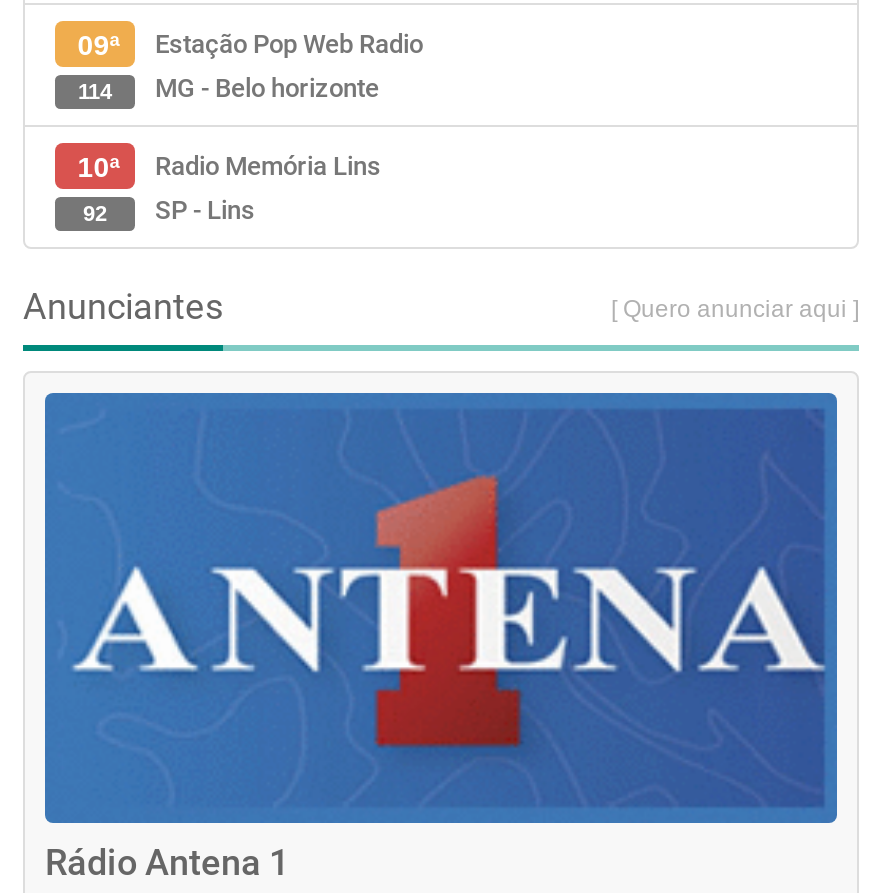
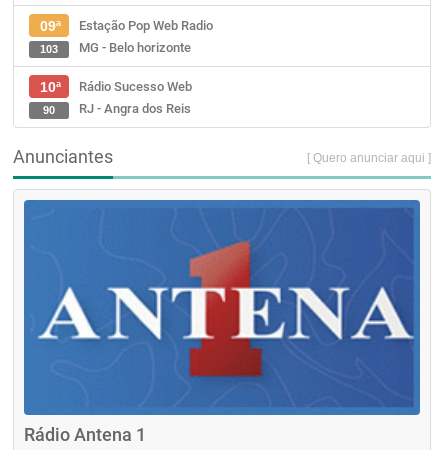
[78,73,379,103] 114 MG - Belo horizonte -> [40,40,191,55] 103 MG - Belo horizonte
[155,151,381,181] Radio Memória Lins -> [79,79,192,94] Rádio Sucesso Web
[83,195,255,225] SP - Lins | 92 -> [43,101,191,116] RJ - Angra dos Reis | 90

